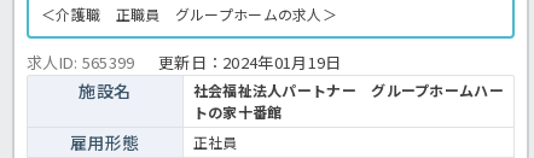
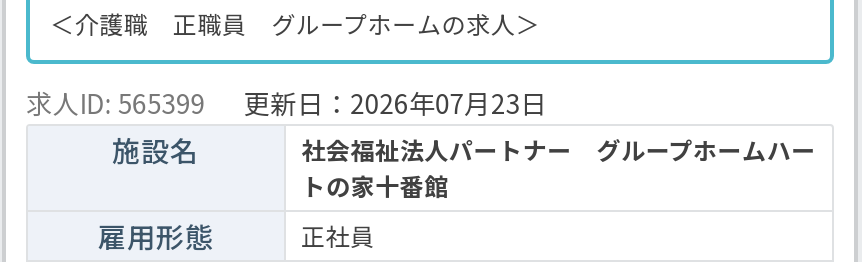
[158,50,341,73] 更新日：2024年01月19日 -> [244,84,547,122] 更新日：2026年07月23日

